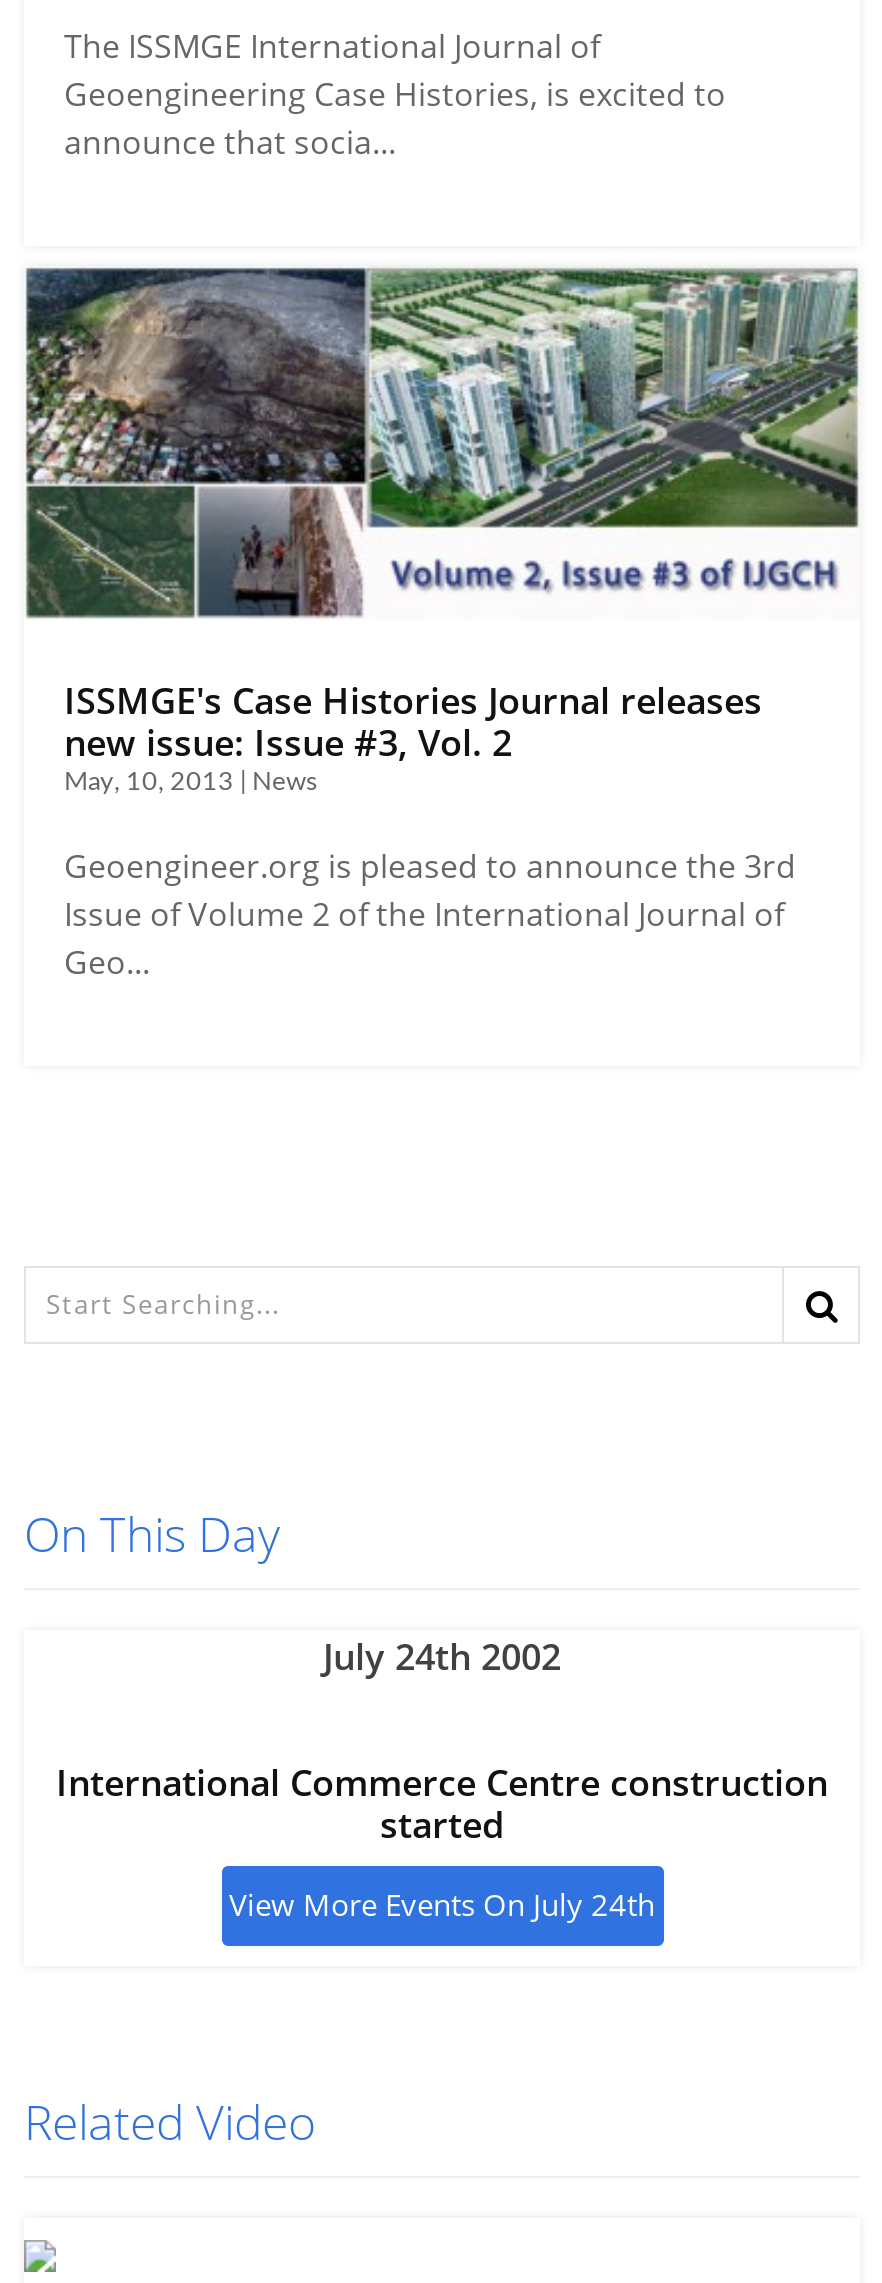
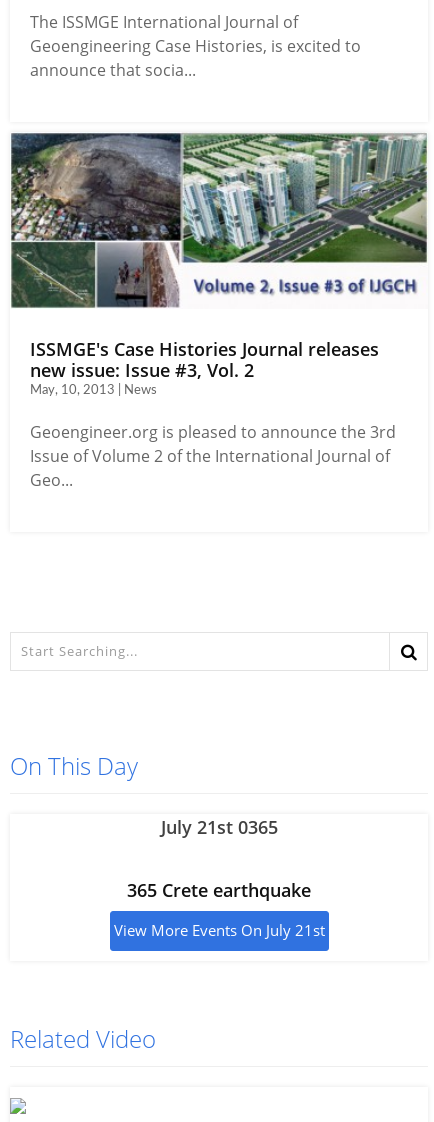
[323,1632,561,1680] July 24th 2002 -> [160,815,277,839] July 21st 0365
[56,1758,828,1848] International Commerce Centre construction | started -> [127,878,311,902] 365 Crete earthquake
[229,1884,655,1924] View More Events On July 24th -> [113,920,324,940] View More Events On July 21st

